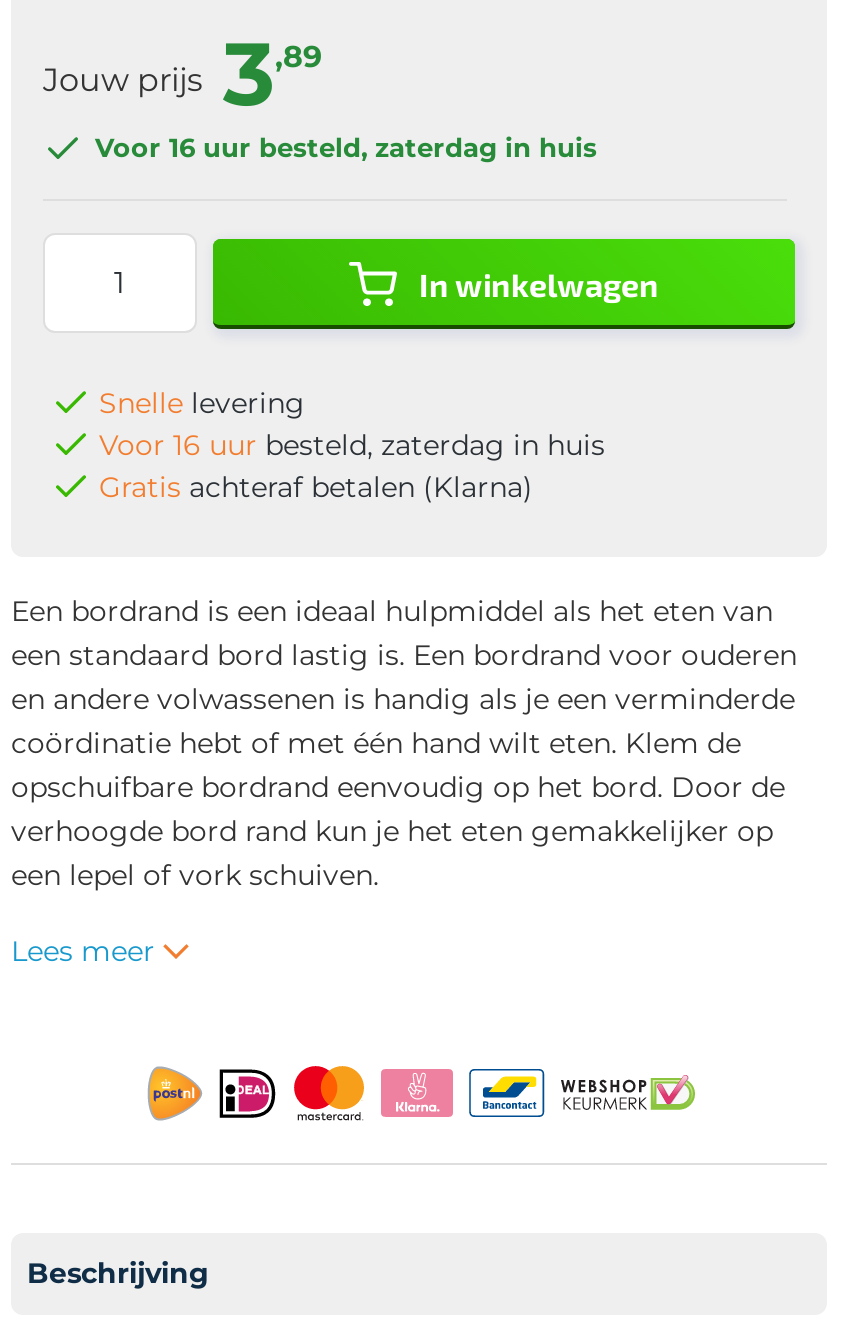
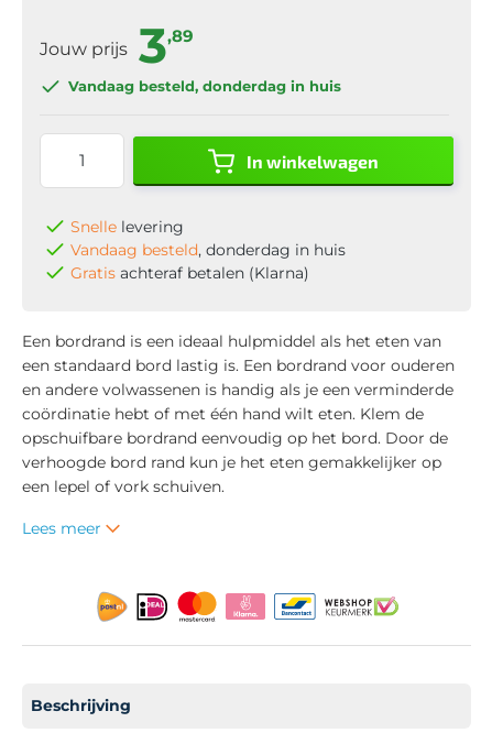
[95,132,597,164] Voor 16 uur besteld, zaterdag in huis -> [68,77,341,95] Vandaag besteld, donderdag in huis
[99,427,605,463] Voor 16 uur besteld, zaterdag in huis -> [70,240,346,260] Vandaag besteld, donderdag in huis

